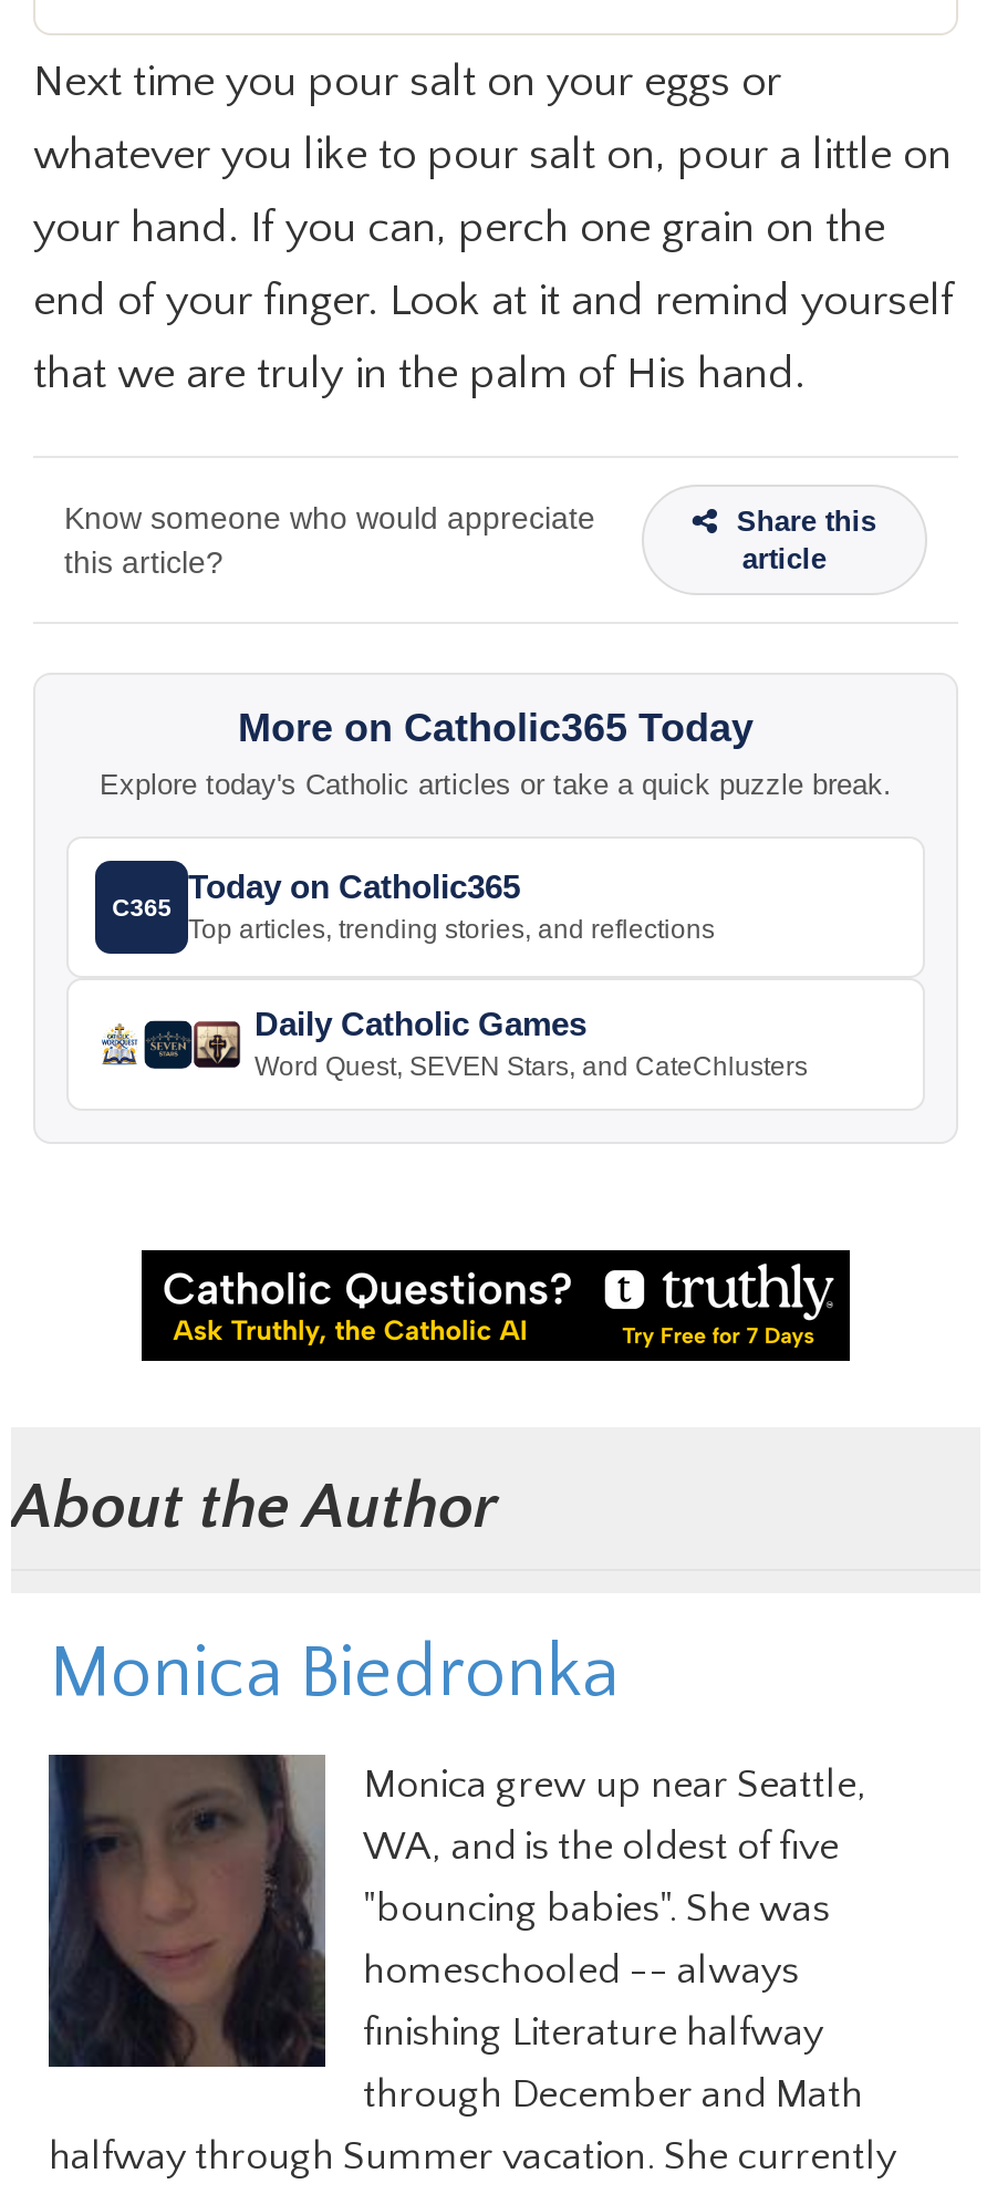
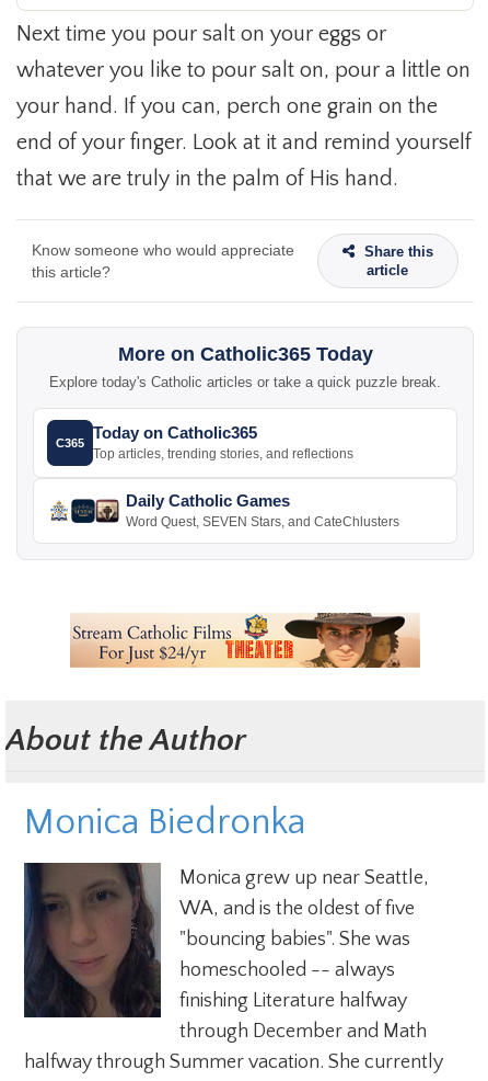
[139,1248,852,1363] [image] -> [70,612,420,669] [image]

